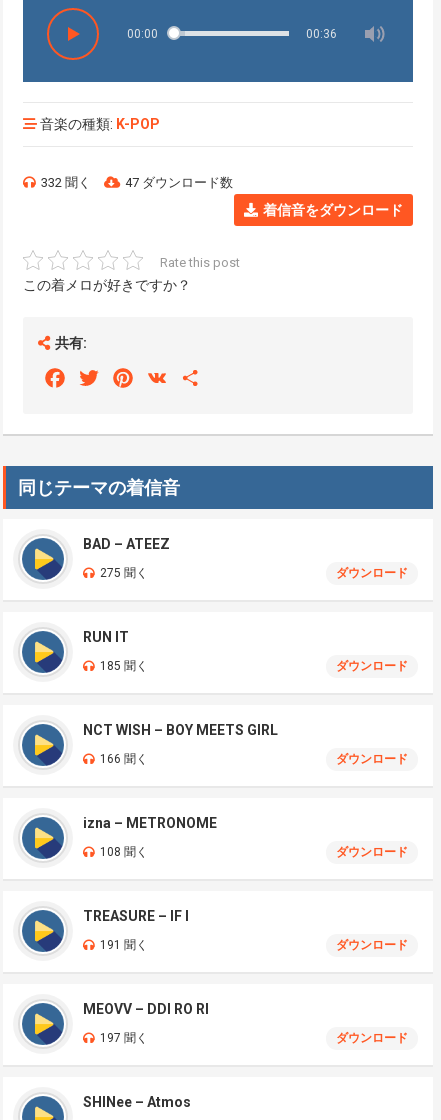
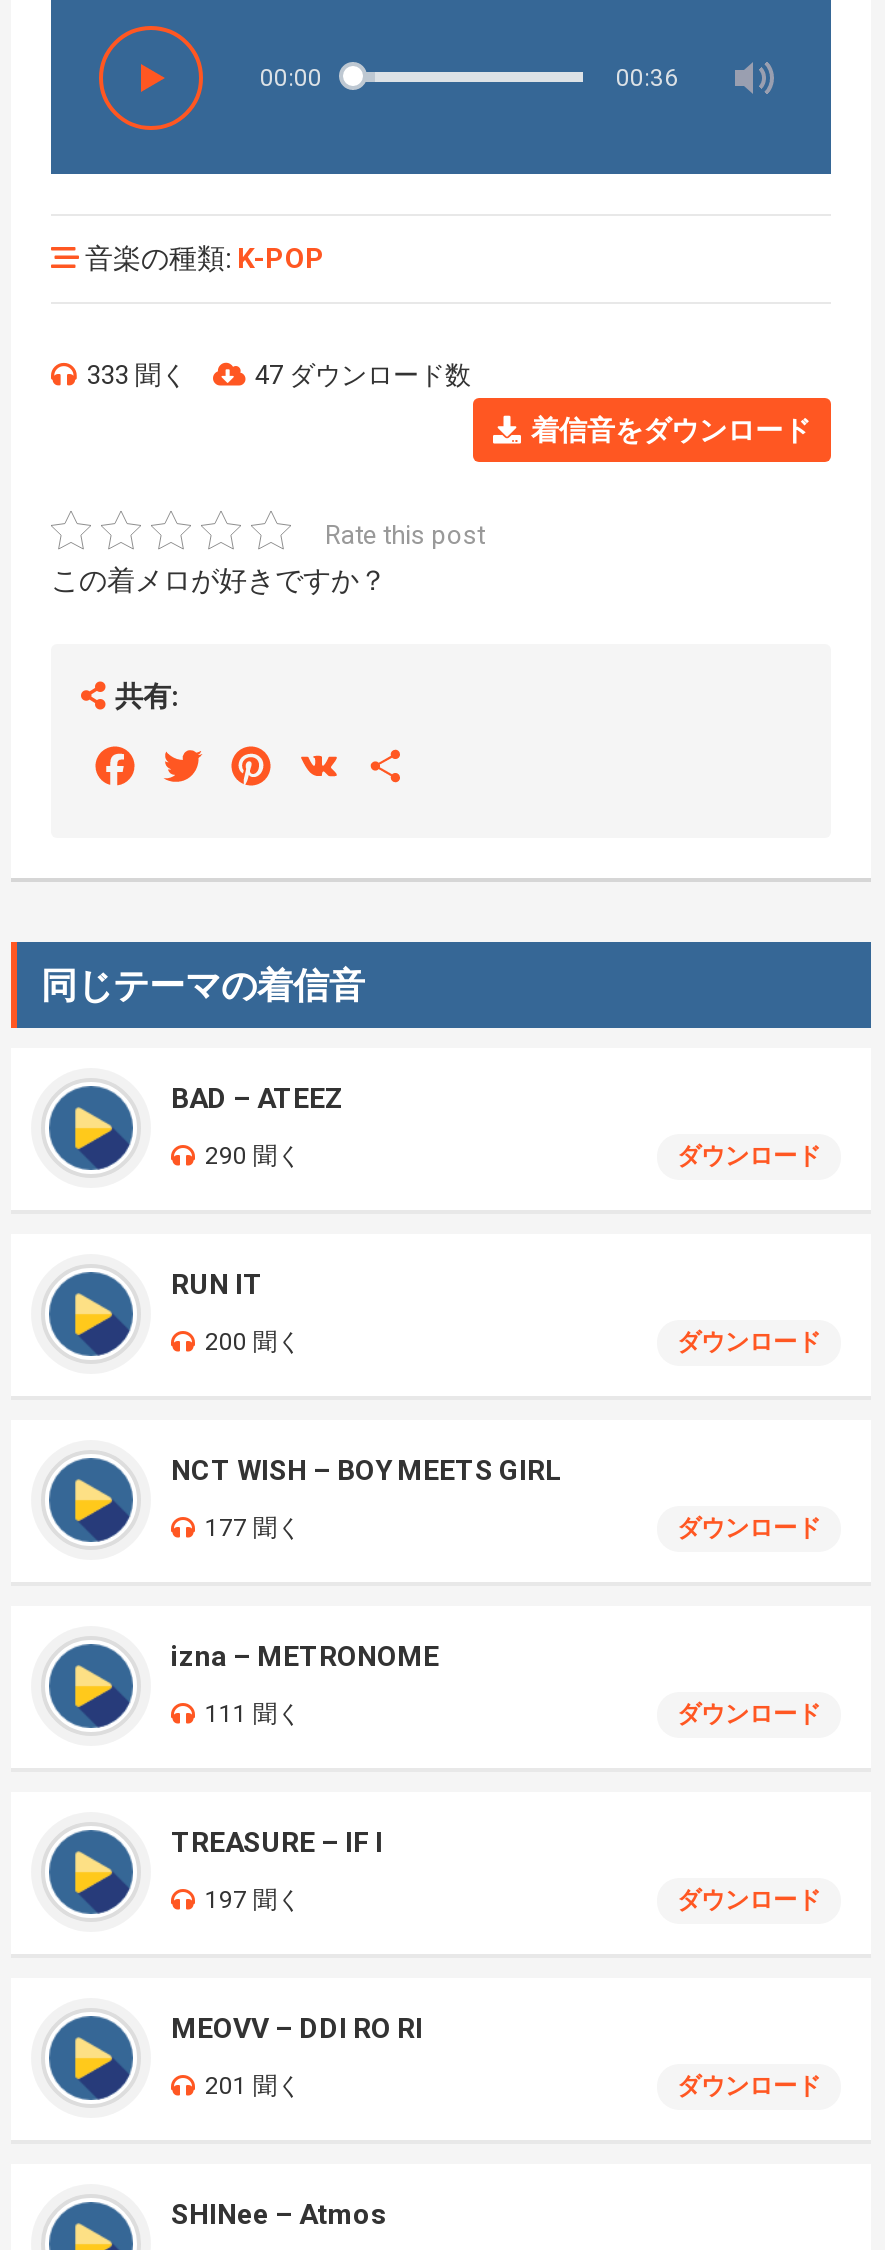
[41,175,91,190] 332 聞く -> [87,360,187,390] 333 聞く
[100,566,148,580] 275 聞く -> [205,1142,301,1170] 290 聞く
[100,659,148,673] 185 聞く -> [205,1328,301,1356] 200 聞く
[100,752,148,766] 166 聞く -> [205,1514,301,1542] 177 聞く
[100,845,148,859] 108 聞く -> [205,1700,301,1728] 111 聞く
[100,938,148,952] 191 聞く -> [205,1886,301,1914] 197 聞く
[100,1031,148,1045] 197 聞く -> [205,2072,301,2100] 201 聞く

